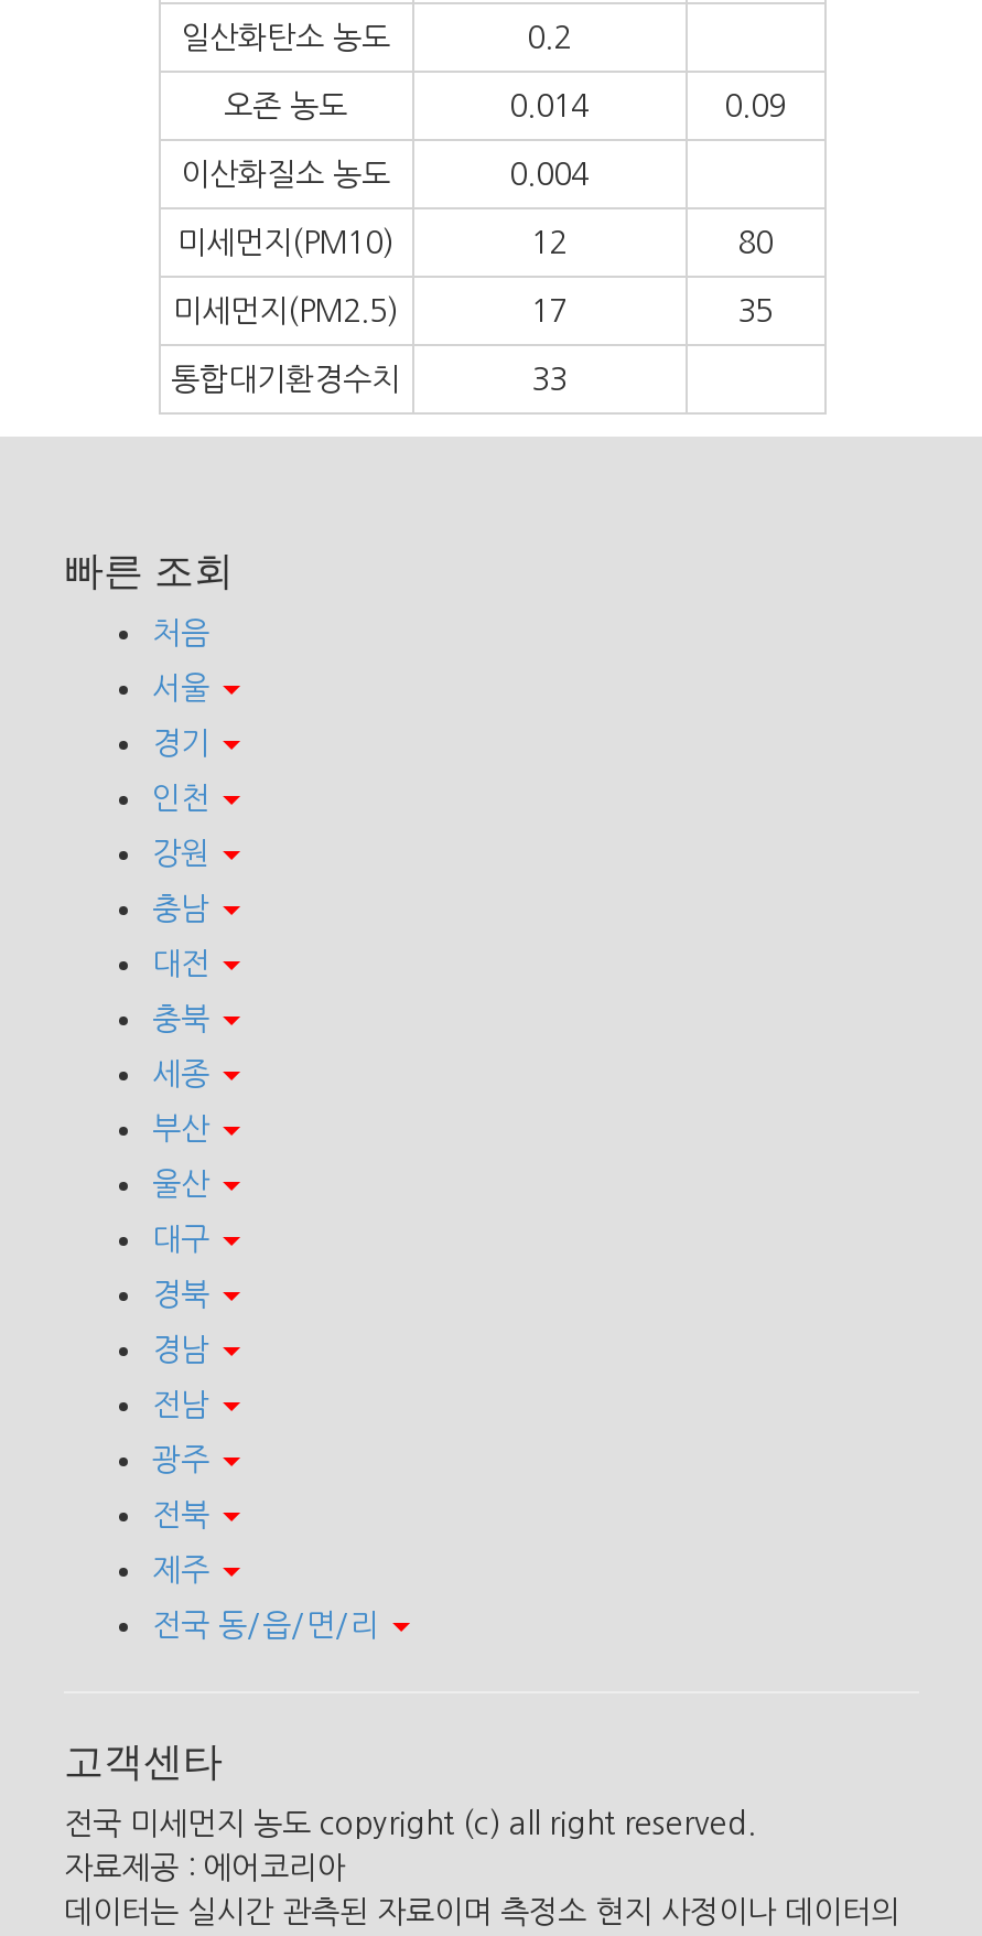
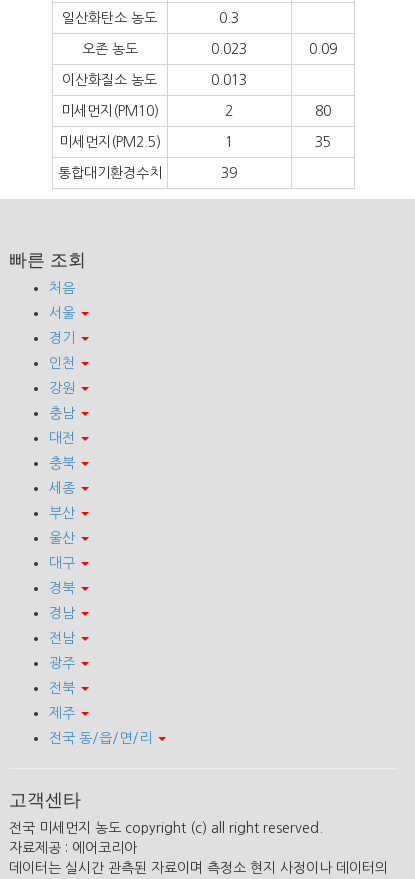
[527,22,571,53] 0.2 -> [219,11,239,25] 0.3
[509,90,589,121] 0.014 -> [211,42,247,56] 0.023
[509,159,589,190] 0.004 -> [211,73,247,87] 0.013
[531,227,566,258] 12 -> [225,104,233,118] 2
[531,295,566,326] 17 -> [225,135,233,149] 1
[531,364,566,395] 33 -> [221,166,237,180] 39

